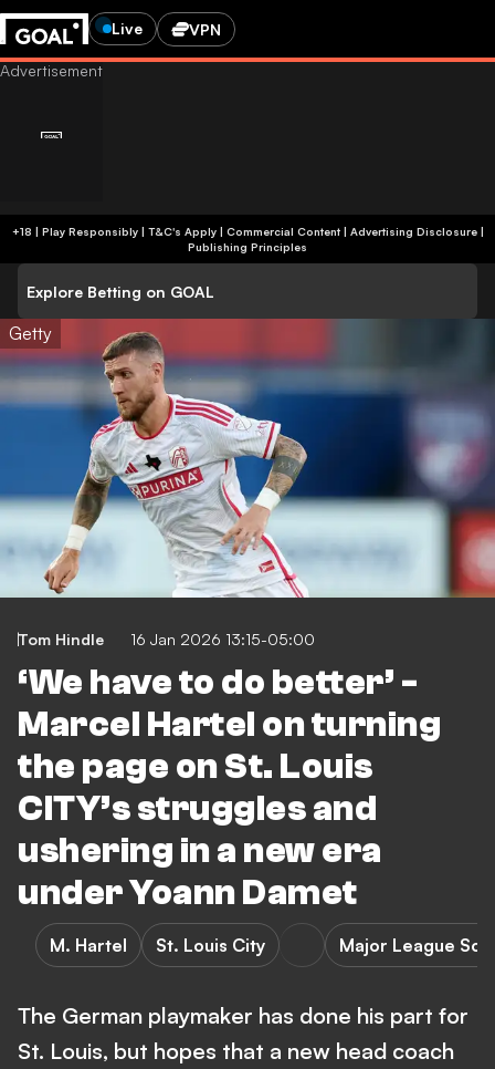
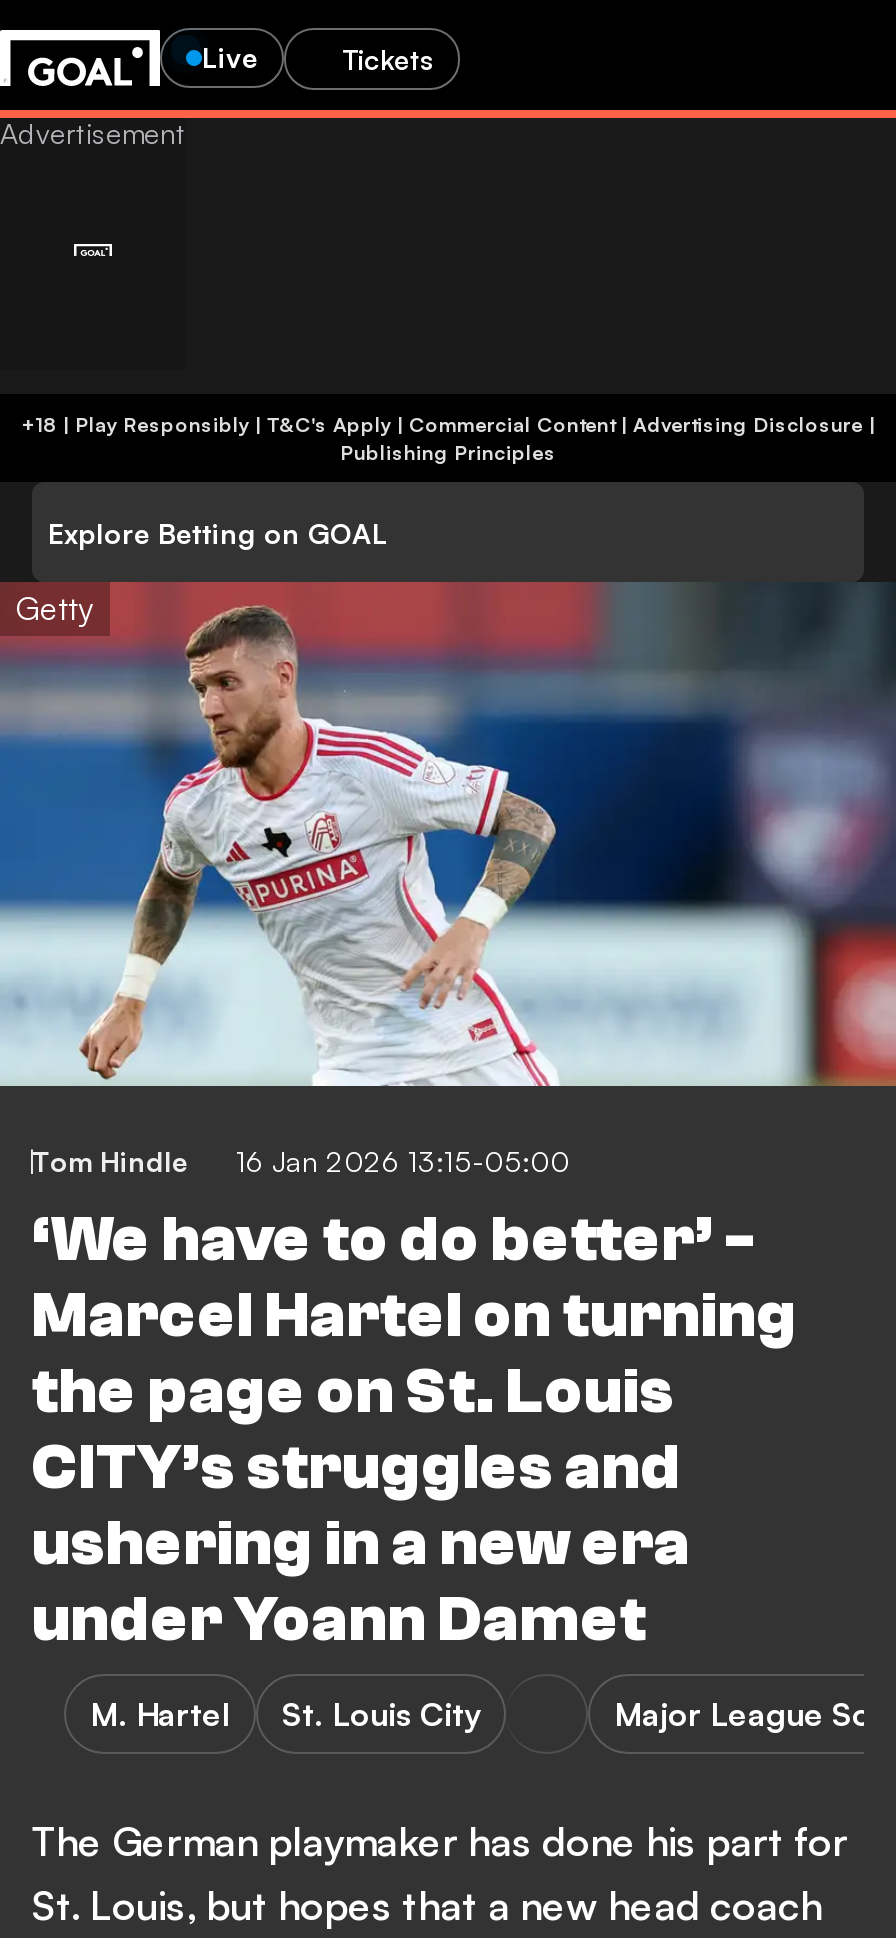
[189,19,221,38] VPN -> [342,41,434,75] Tickets

